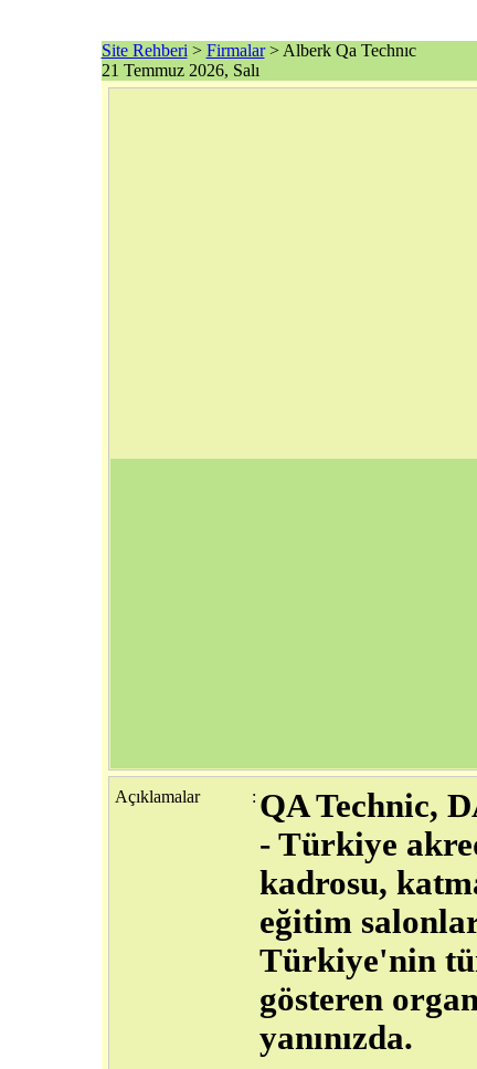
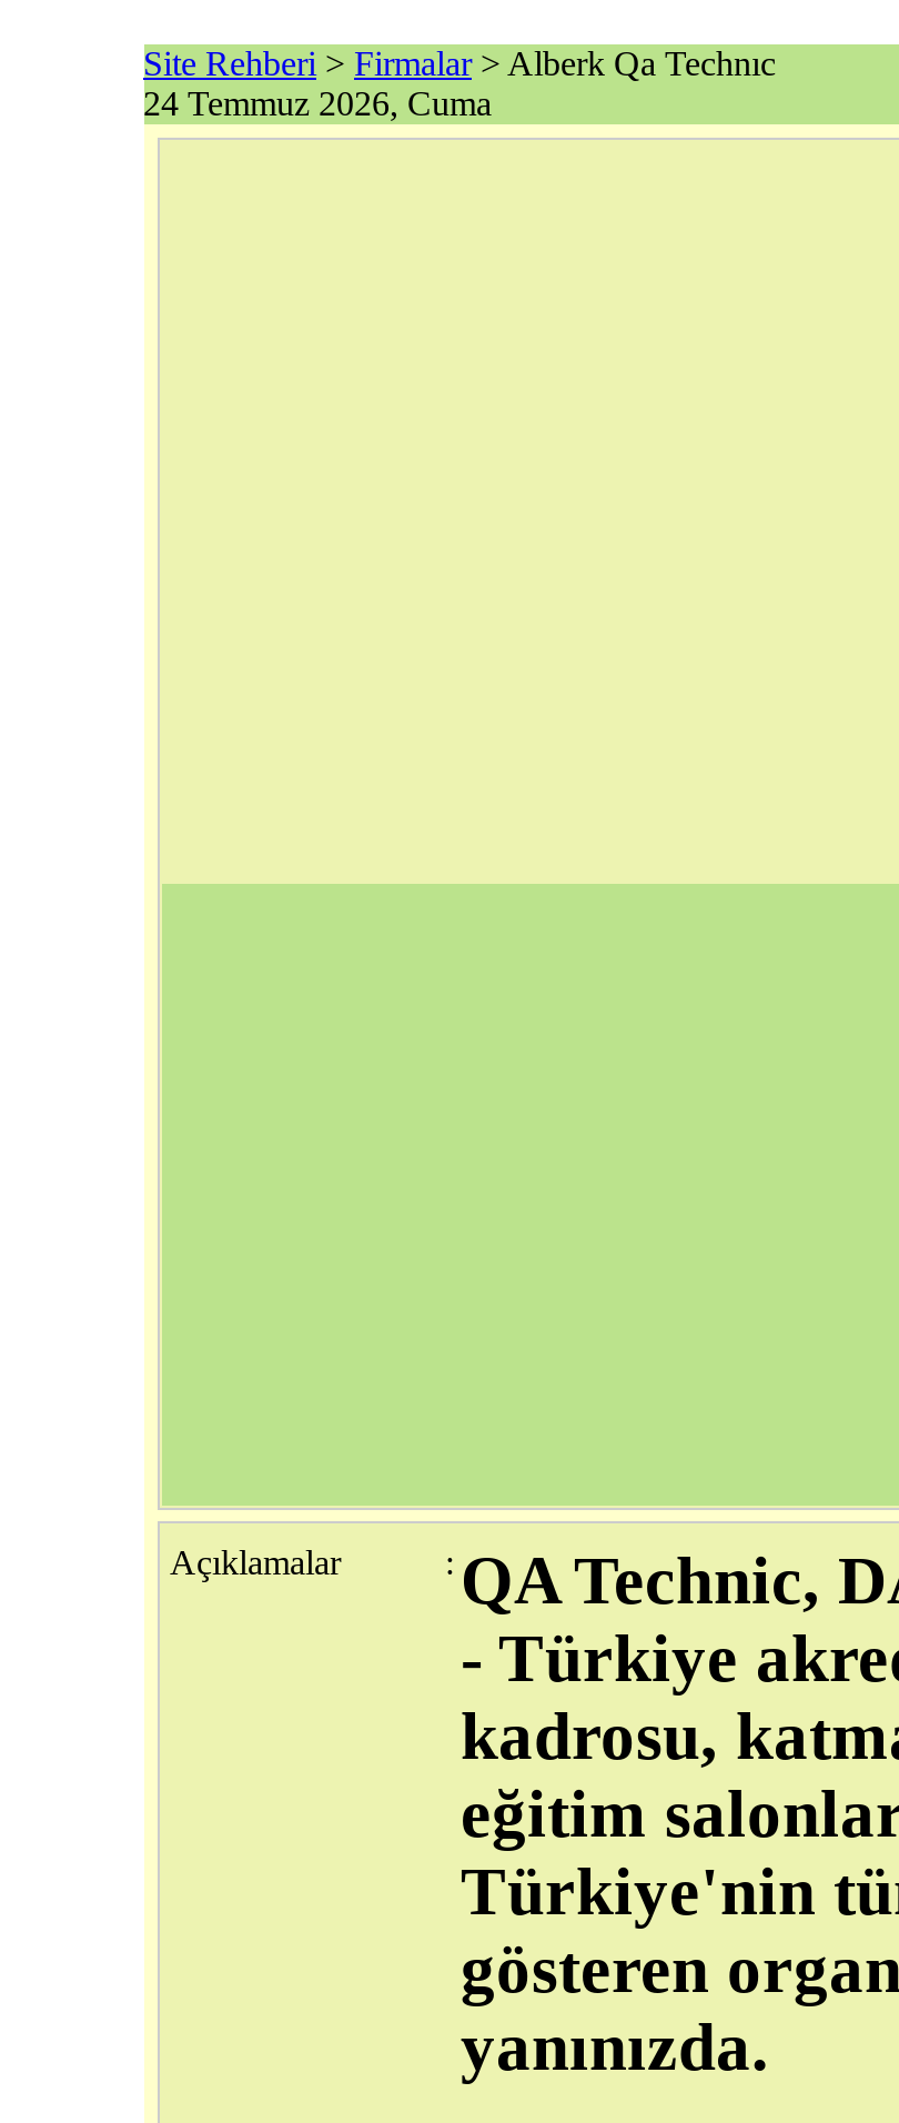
[101,61,259,80] 21 Temmuz 2026, Salı -> [143,84,492,122] 24 Temmuz 2026, Cuma

